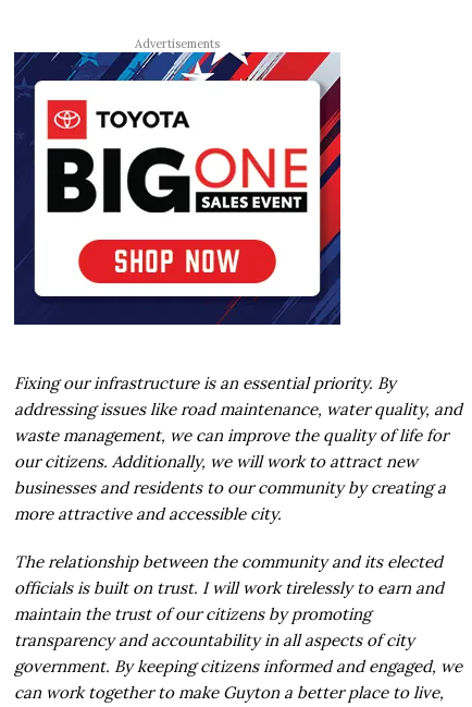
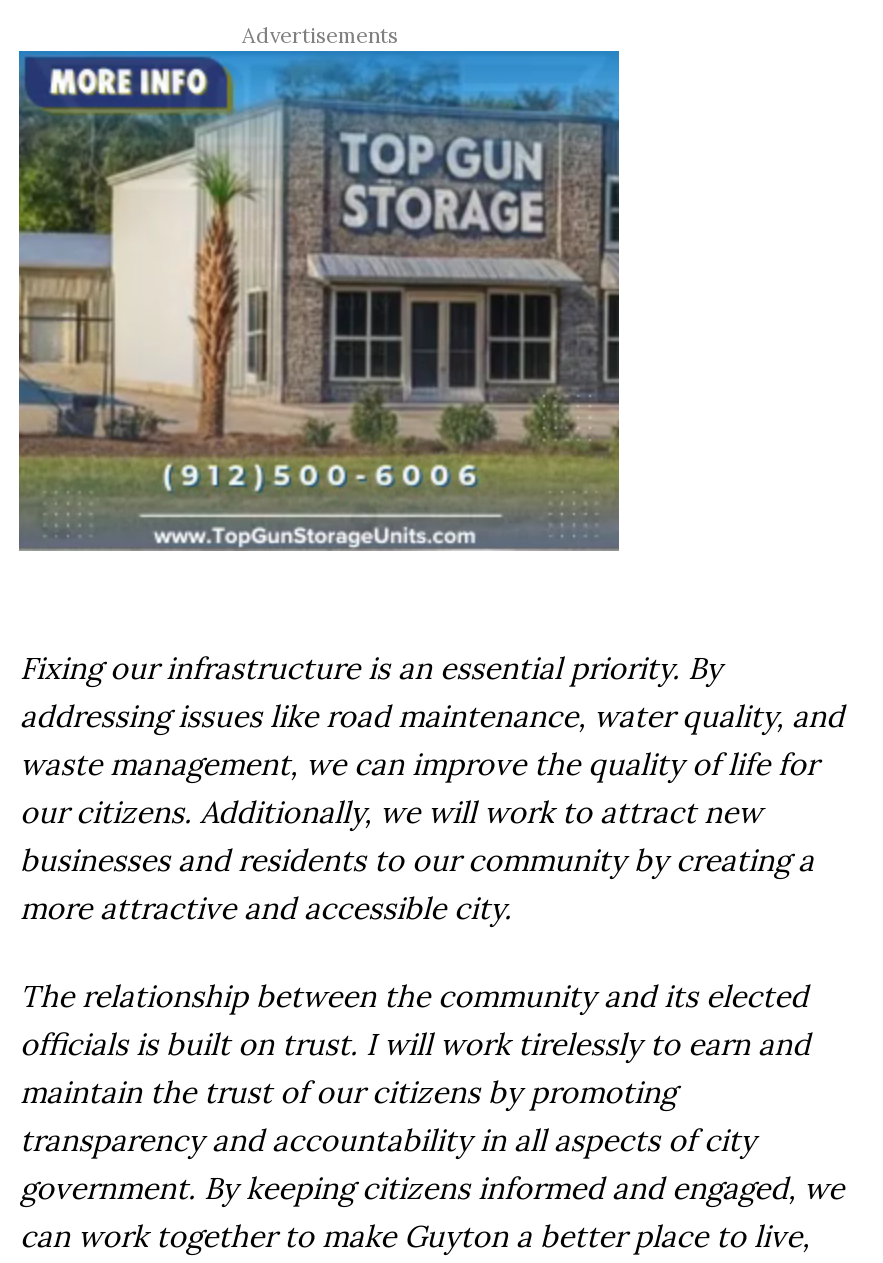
[13,51,341,326] [image] -> [17,49,621,553] [image]

